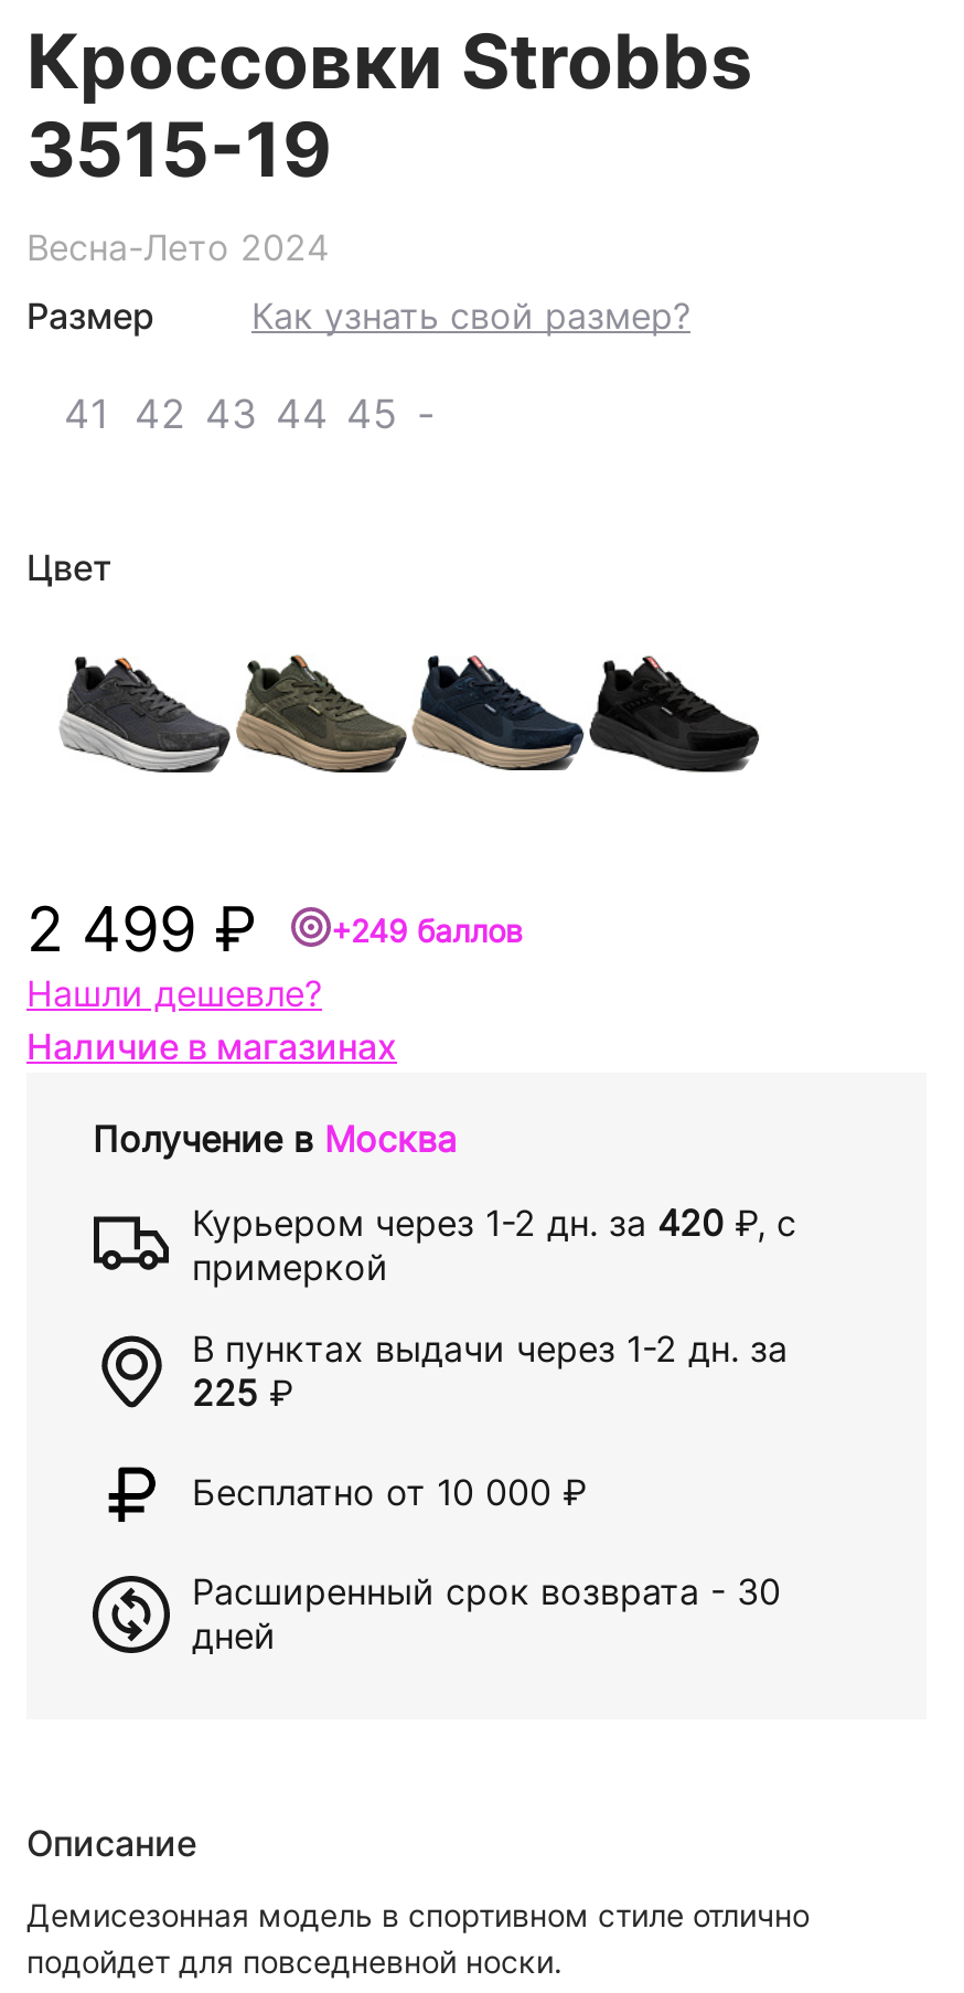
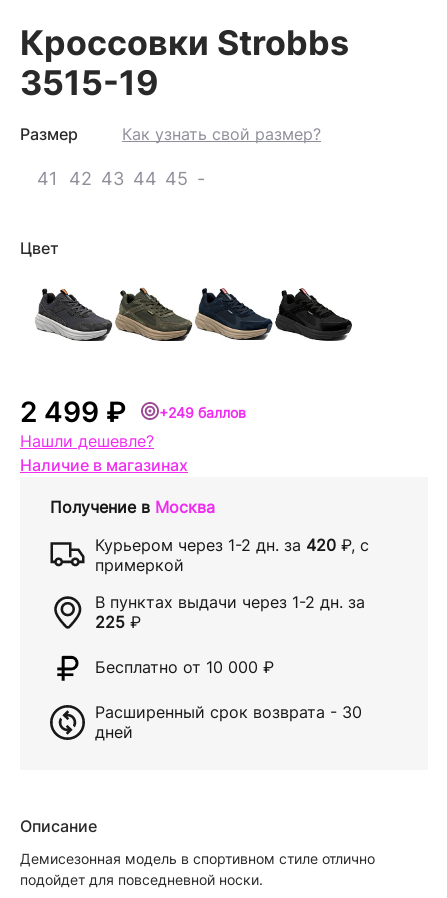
[26,225,329,269] Весна-Лето 2024 -> none

